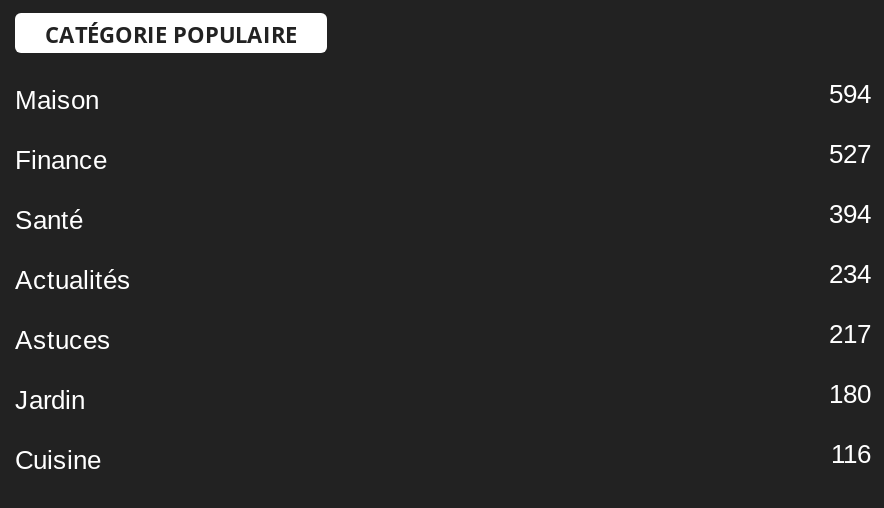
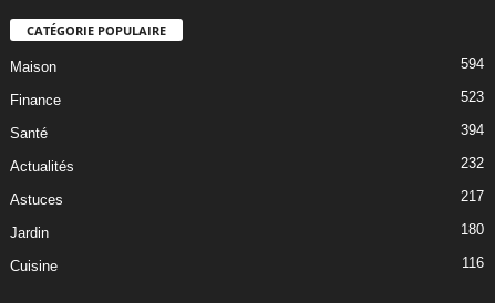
[829,138,871,168] 527 -> [461,88,484,105] 523
[829,258,871,288] 234 -> [461,155,484,171] 232

